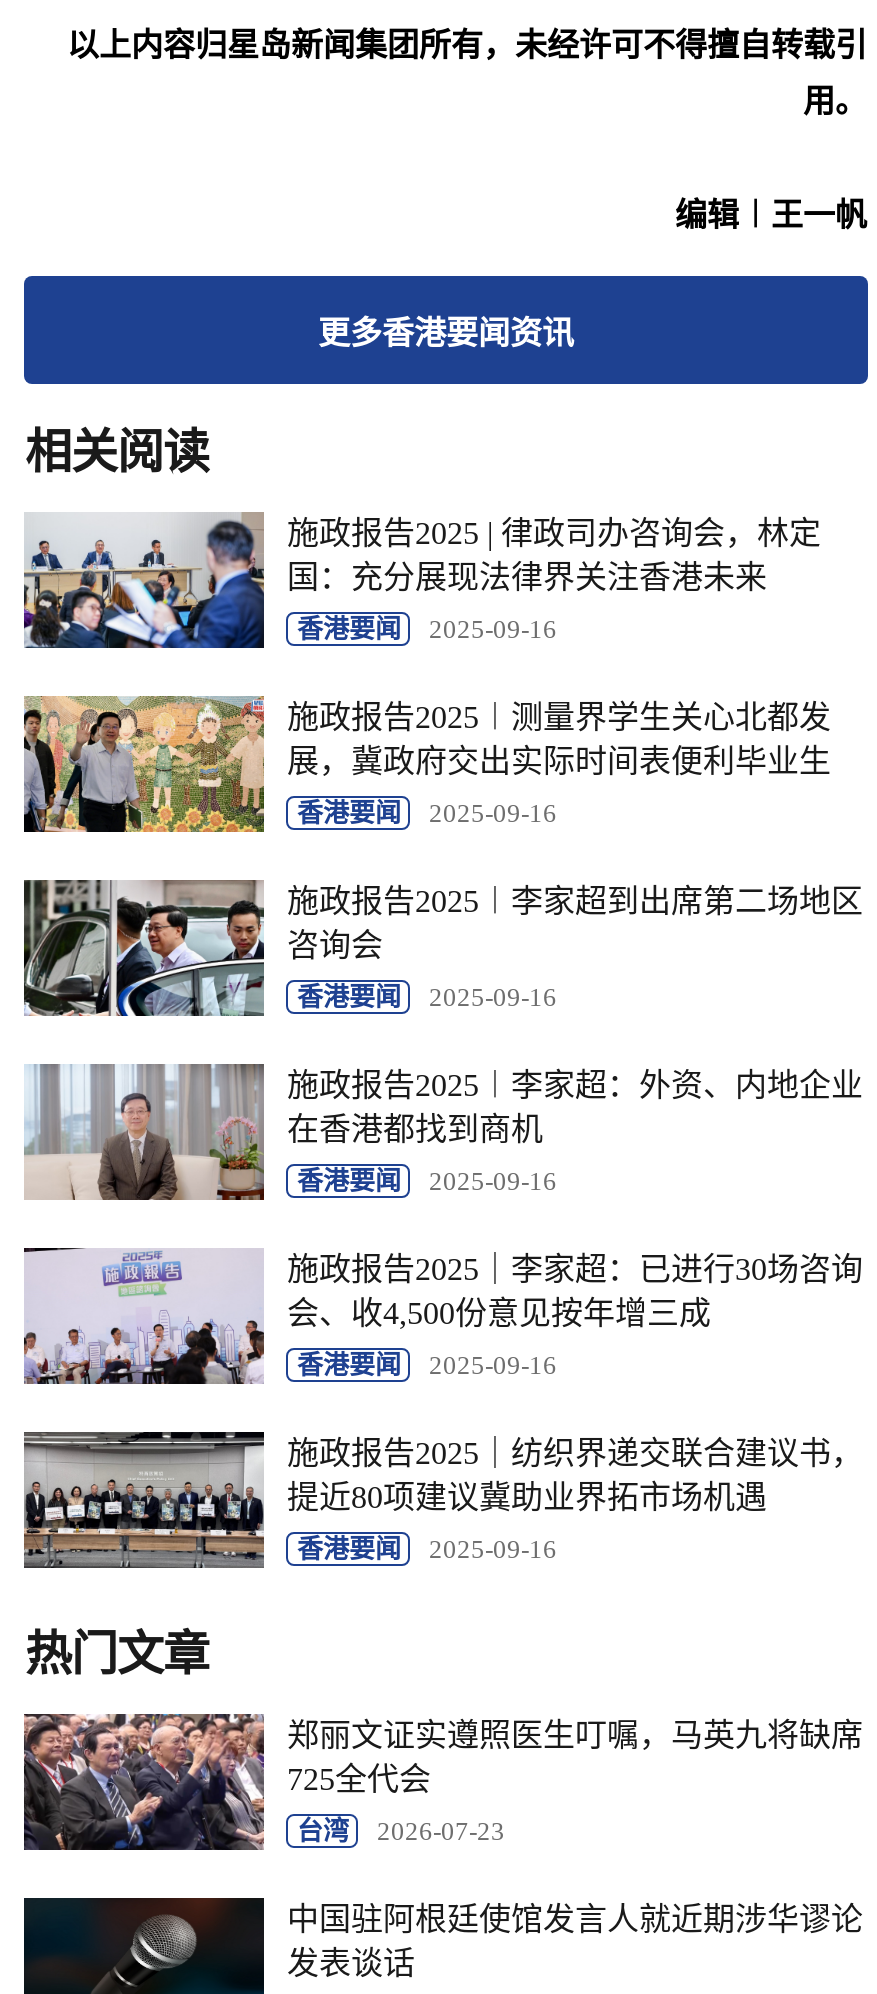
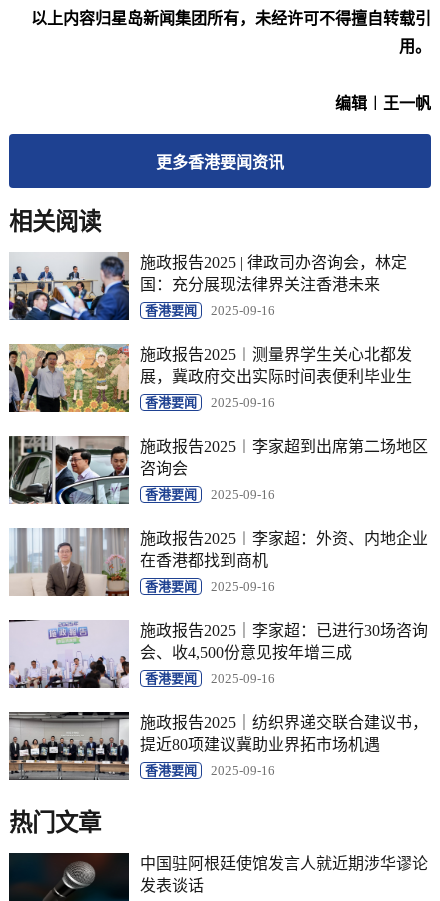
[22,1712,863,1864] [image] | 郑丽文证实遵照医生叮嘱，马英九将缺席 | 725全代会 | 台湾 | 2026-07-23 -> none

